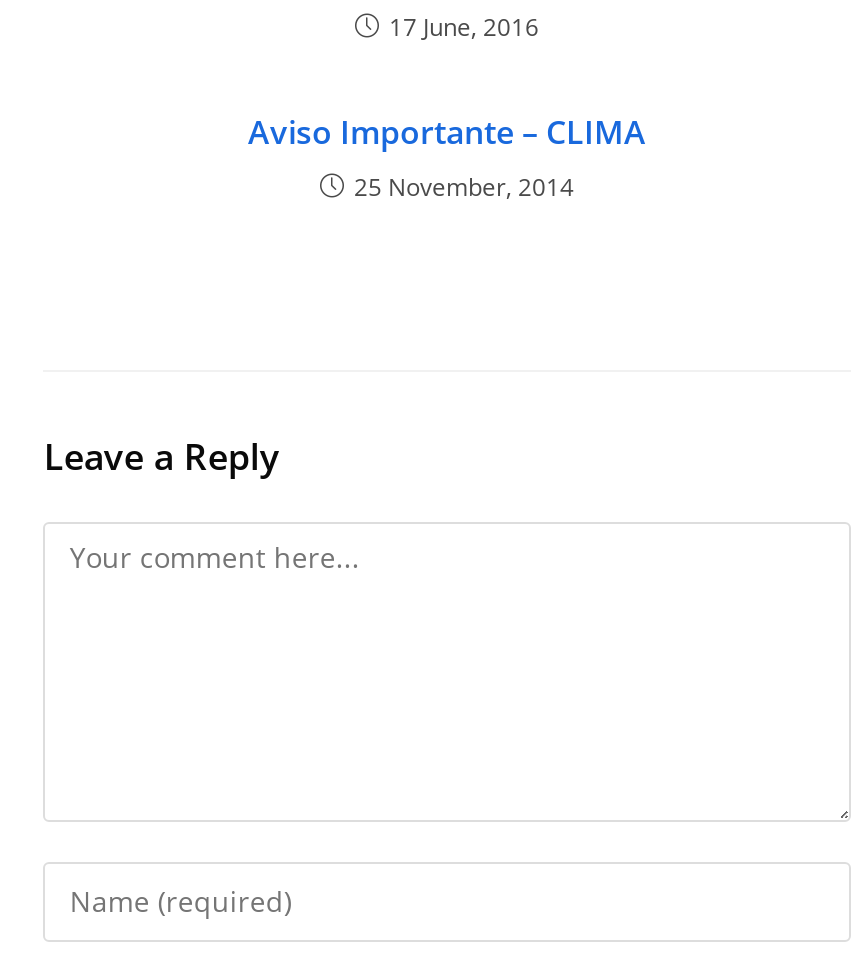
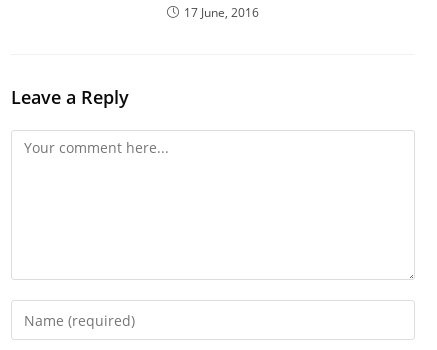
[248,109,646,203] Aviso Importante – CLIMA | 25 November, 2014 -> none

